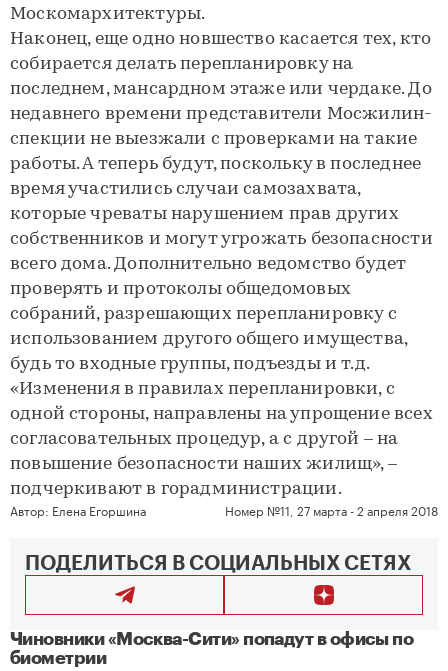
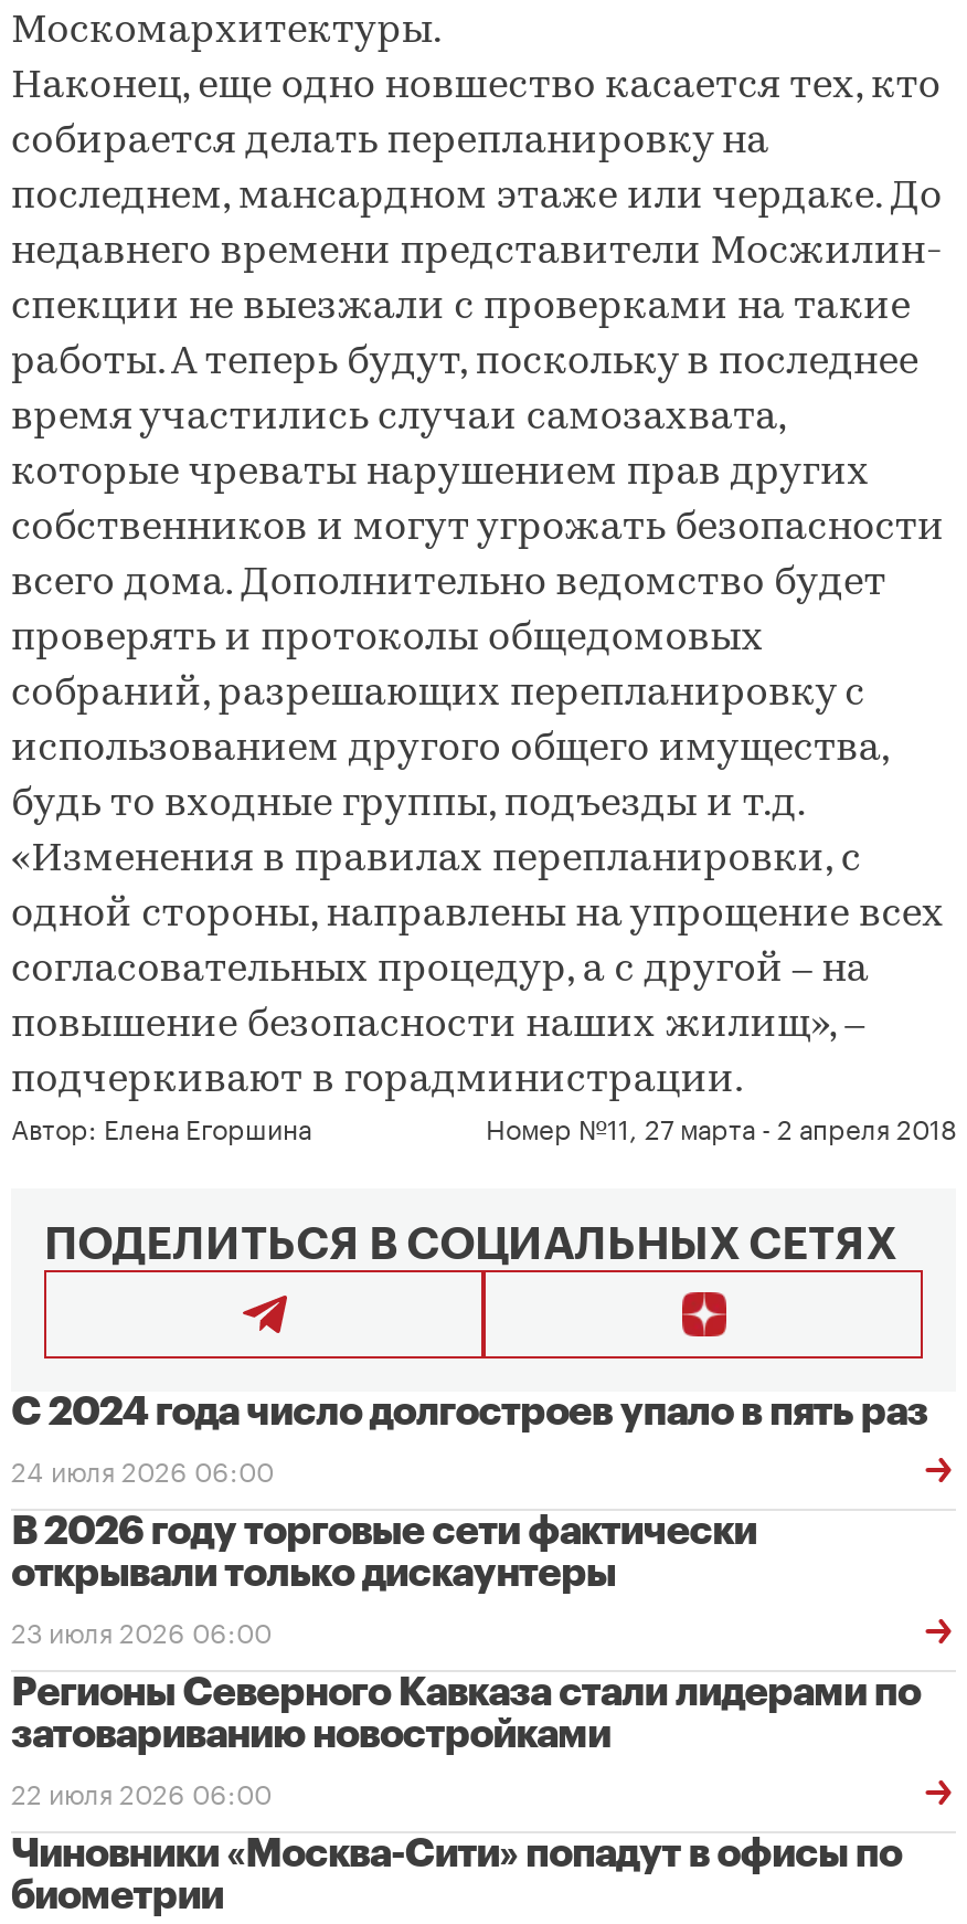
none -> [11,1392,928,1811] С 2024 года число долгостроев упало в пять раз | 24 июля 2026 06:00 | В 2026 году торговые сети фактически | открывали только дискаунтеры | 23 июля 2026 06:00 | Регионы Северного Кавказа стали лидерами по | затовариванию новостройками | 22 июля 2026 06:00

